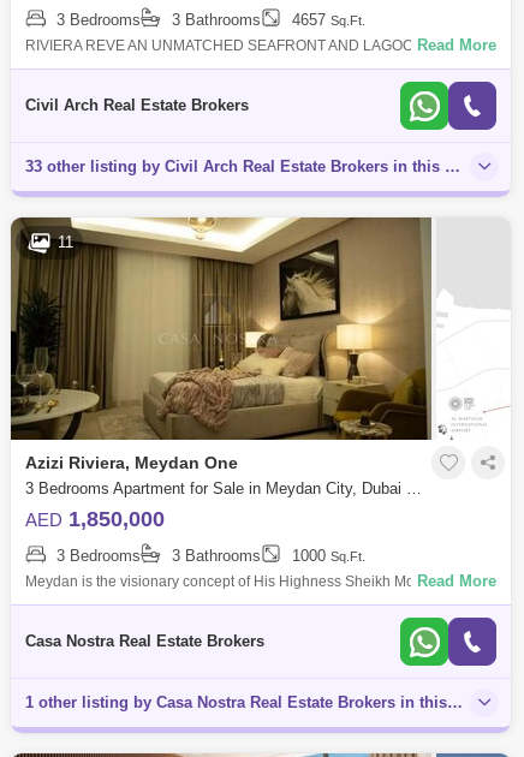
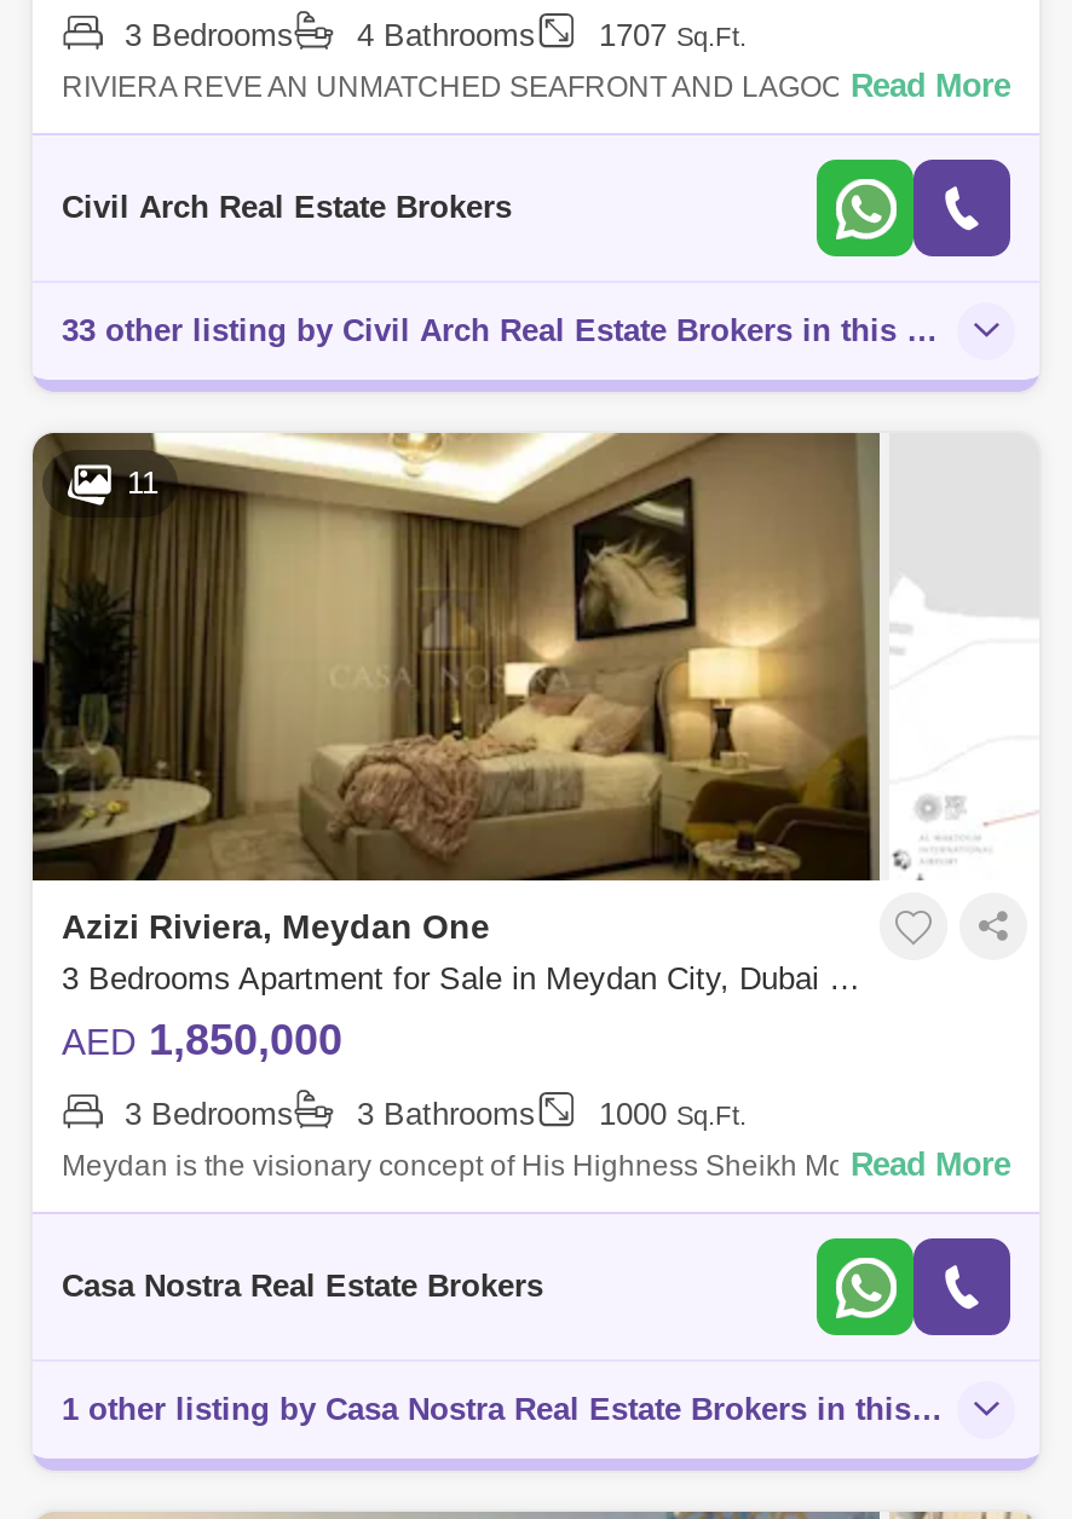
[167,11,261,29] 3 Bathrooms -> [347,17,536,53] 4 Bathrooms
[287,11,365,29] 4657 Sq.Ft. -> [589,17,747,53] 1707 Sq.Ft.

